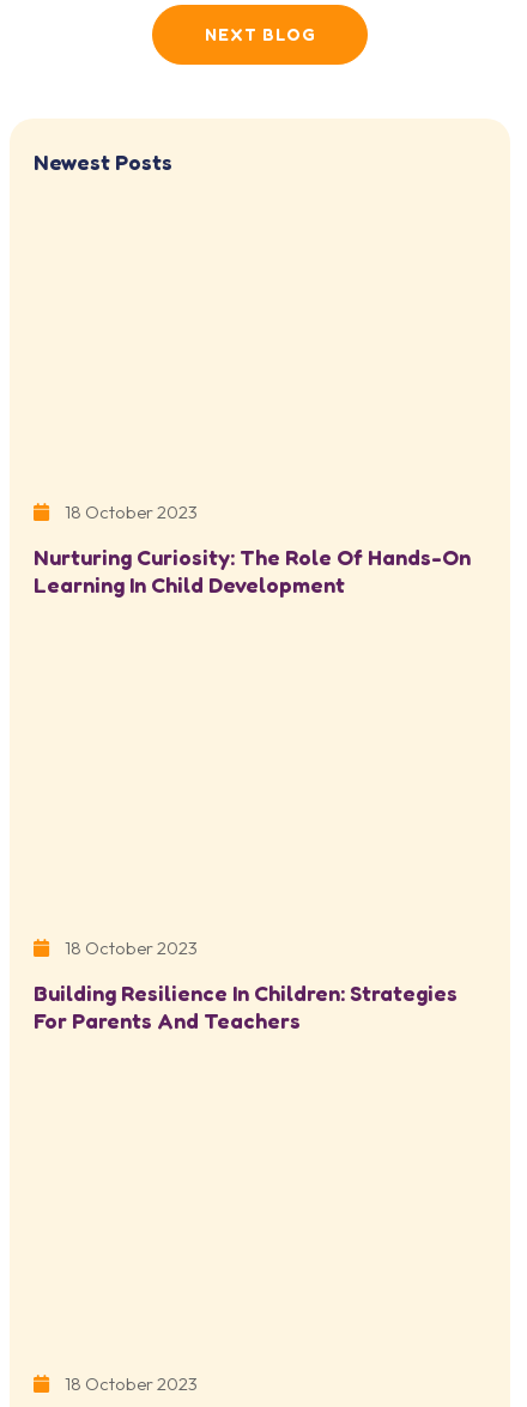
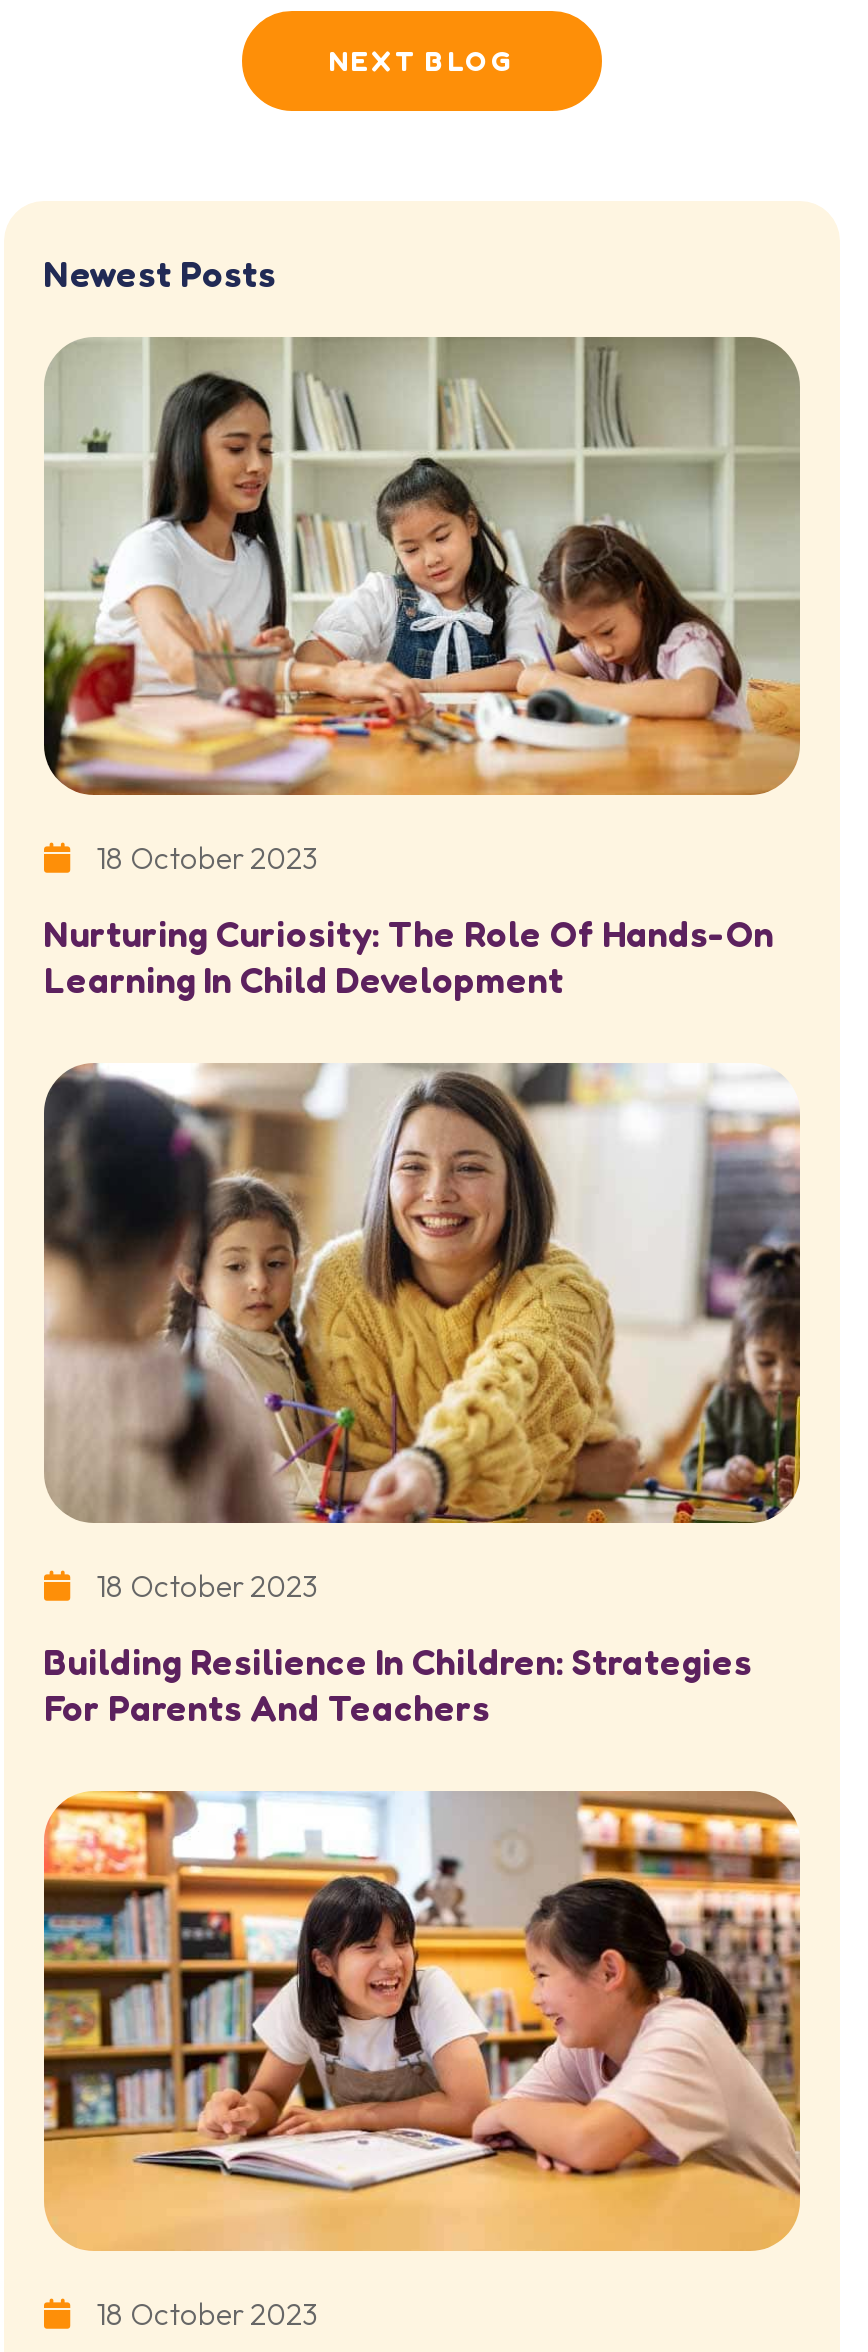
none -> [42,335,802,797] [image]
none -> [42,1061,802,1525] [image]
none -> [42,1789,802,2253] [image]

